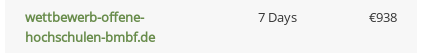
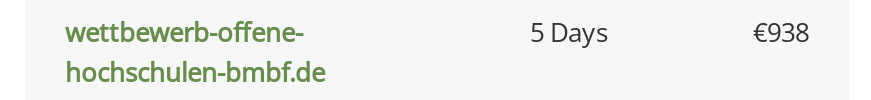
[257,7,296,25] 7 Days -> [530,13,608,49] 5 Days

